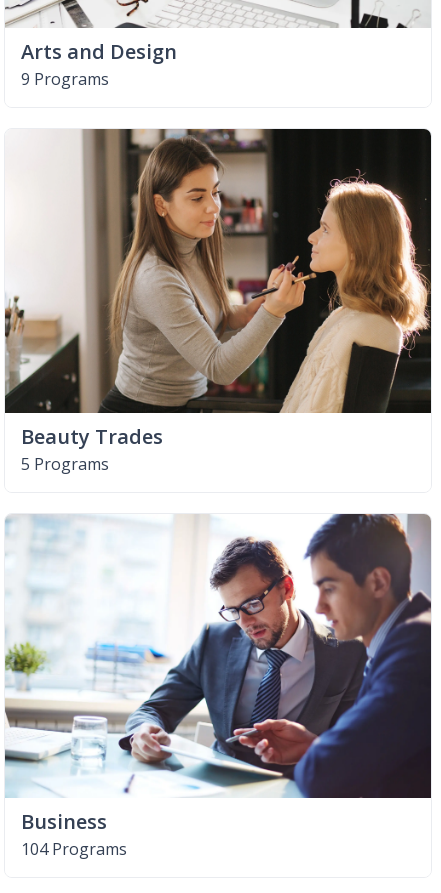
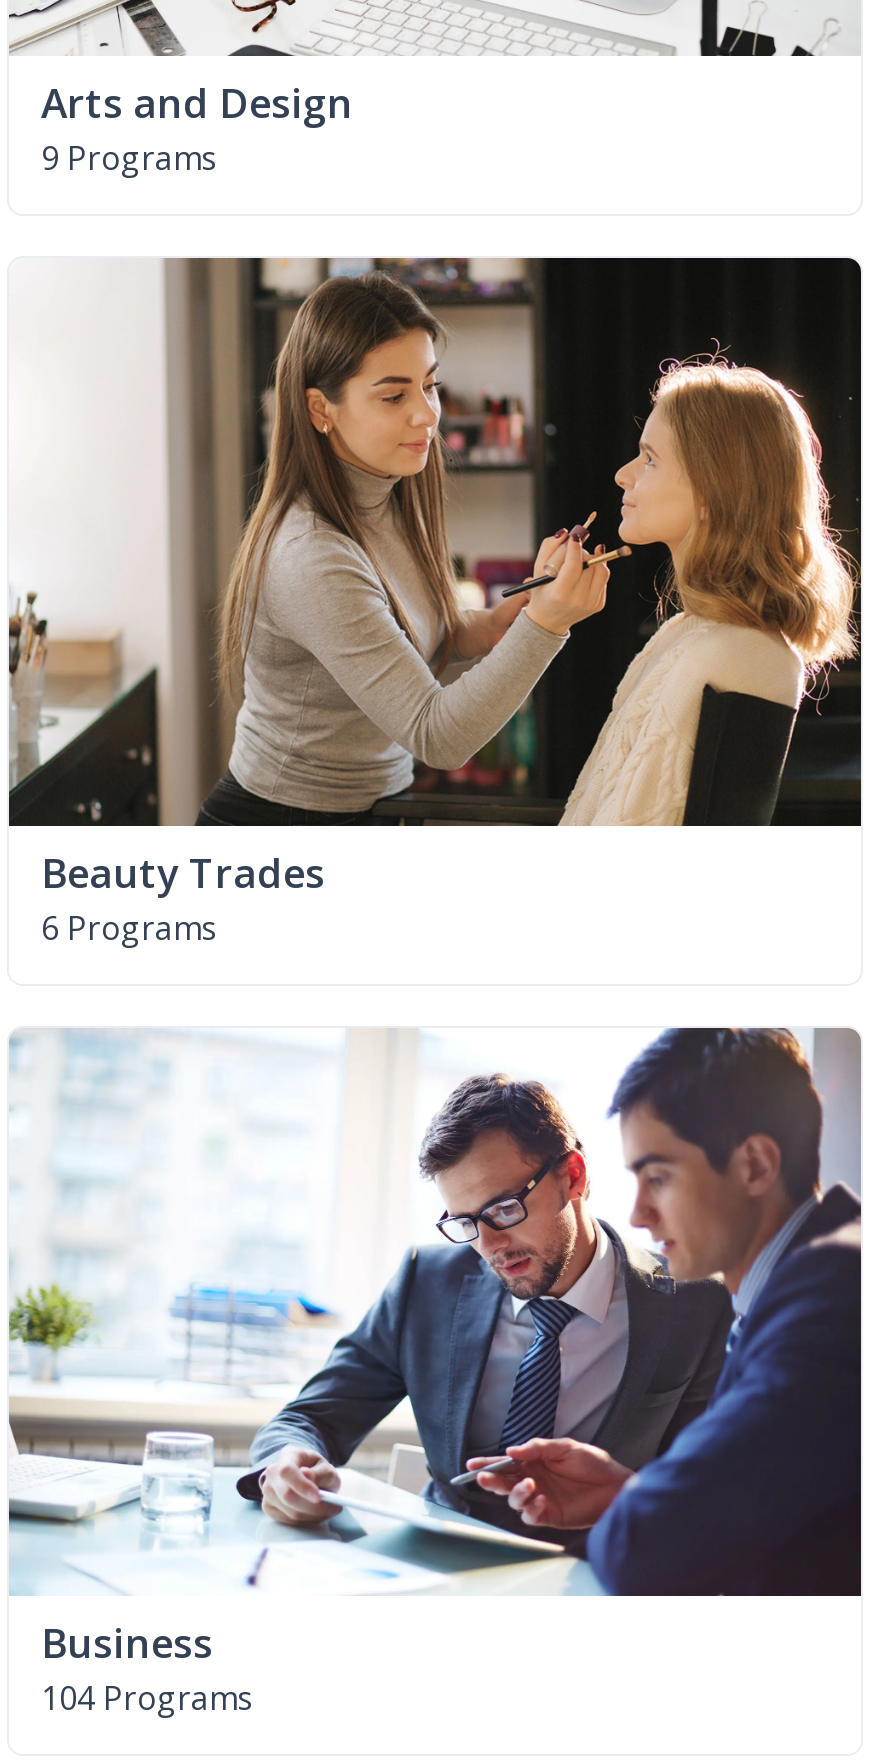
[21,453,109,475] 5 Programs -> [41,906,217,950] 6 Programs

